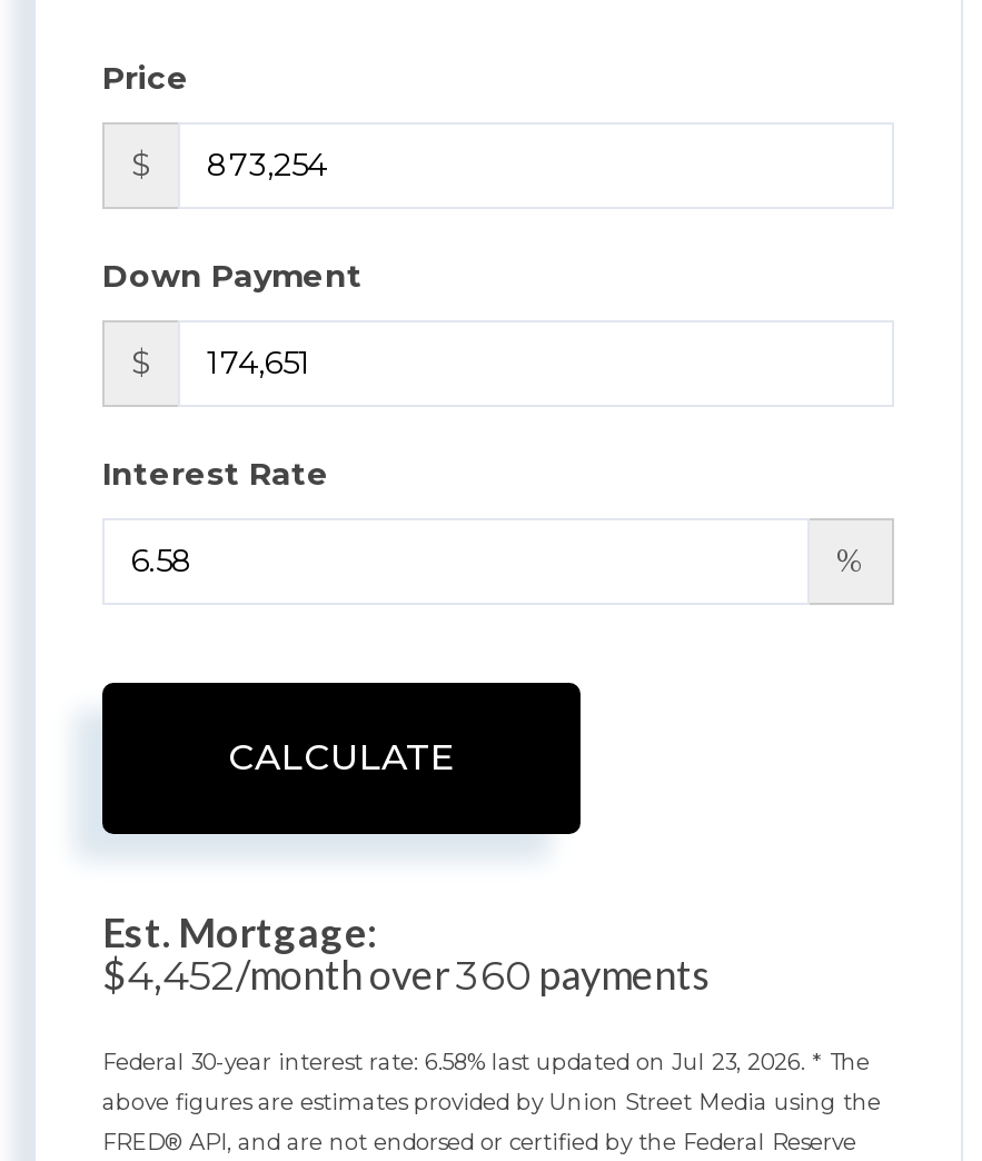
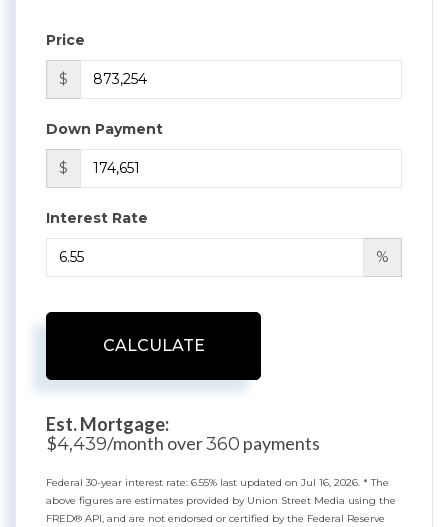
[102,949,710,1000] $4,452/month over360 payments -> [46,432,320,455] $4,439/month over360 payments
[102,1047,870,1076] Federal 30-year interest rate: 6.58% last updated on Jul 23, 2026. * The -> [46,476,389,489] Federal 30-year interest rate: 6.55% last updated on Jul 16, 2026. * The

